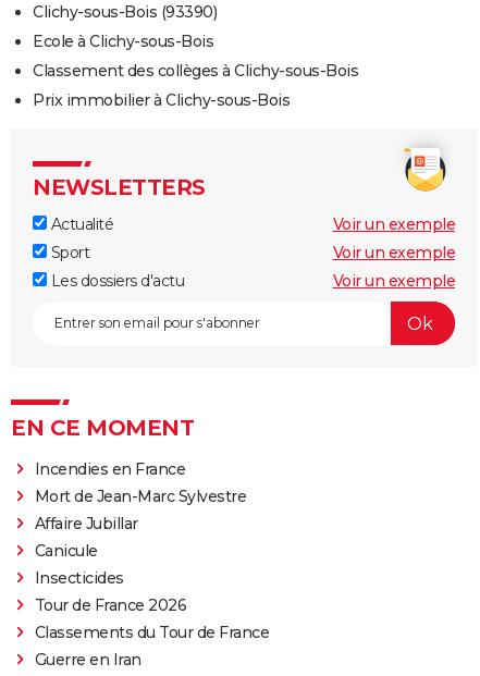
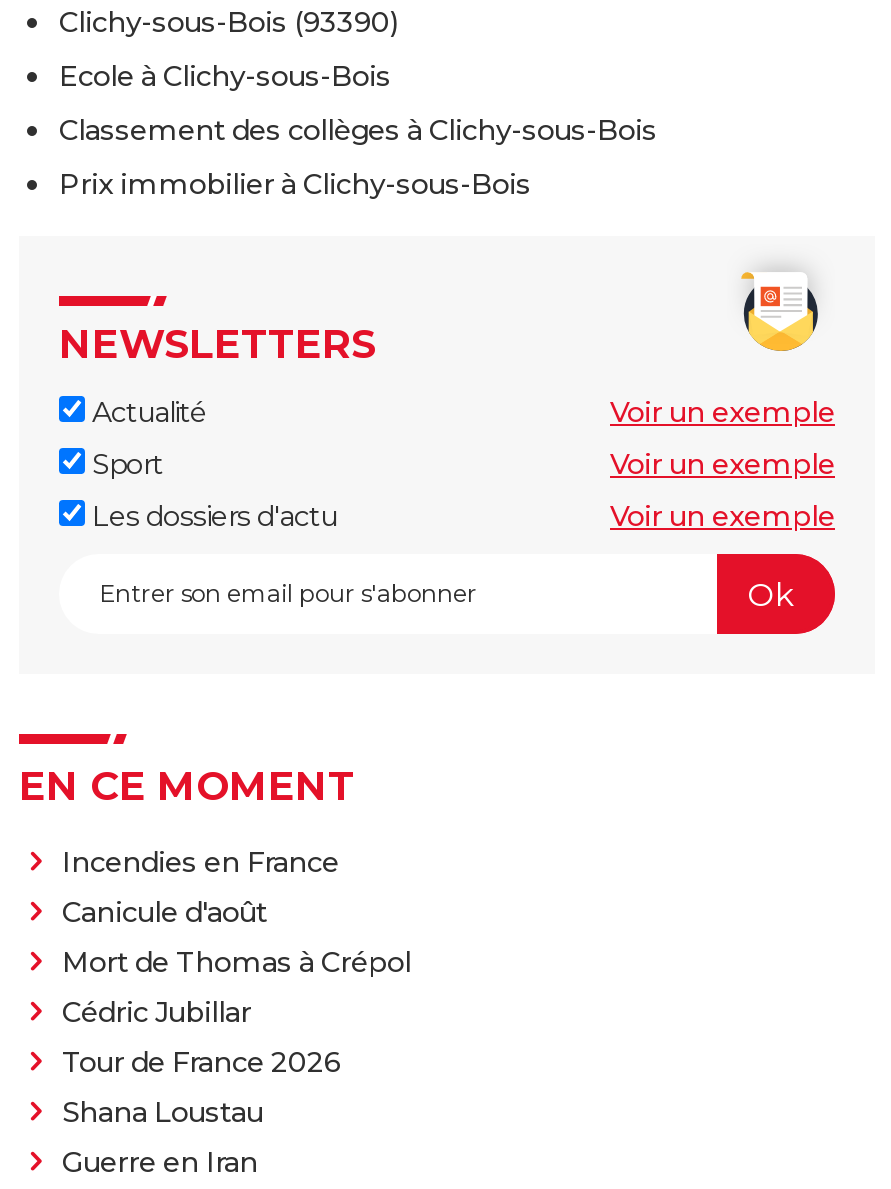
[34,487,246,588] Mort de Jean-Marc Sylvestre | Affaire Jubillar | Canicule | Insecticides -> [62,895,411,1031] Canicule d'août | Mort de Thomas à Crépol | Cédric Jubillar
[34,623,269,643] Classements du Tour de France -> [62,1095,263,1131] Shana Loustau

